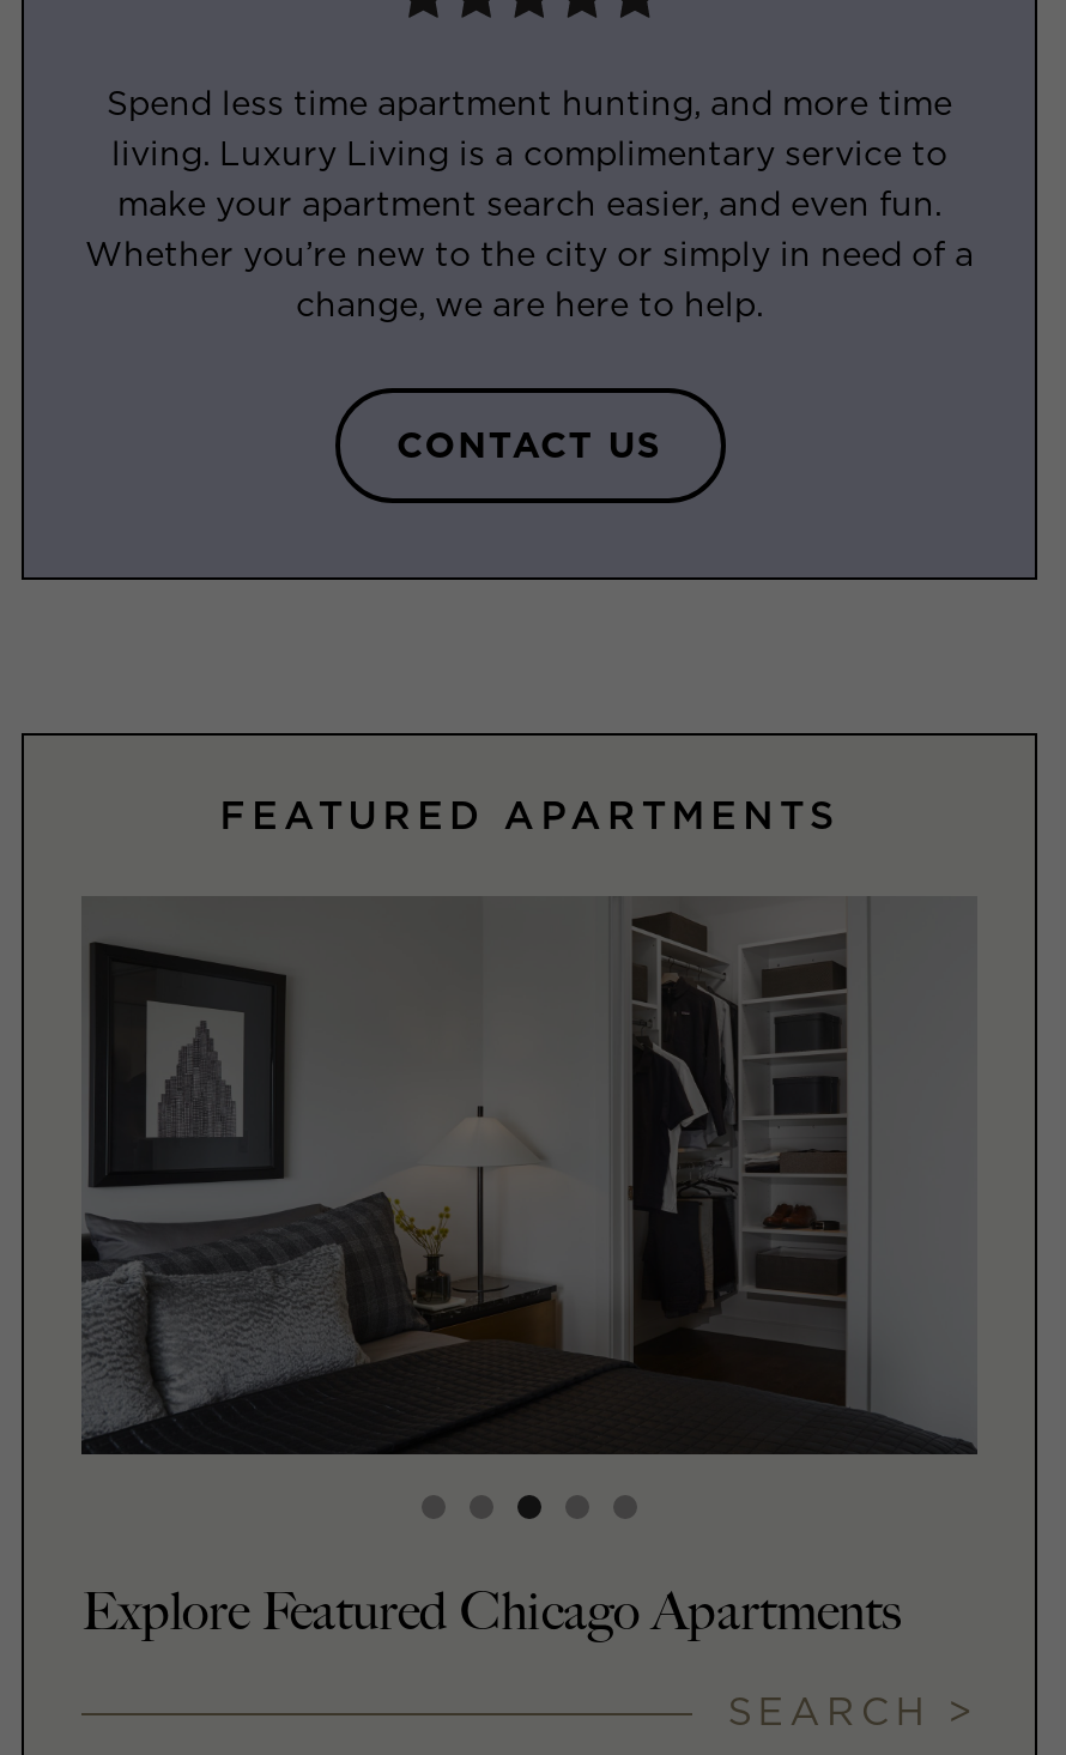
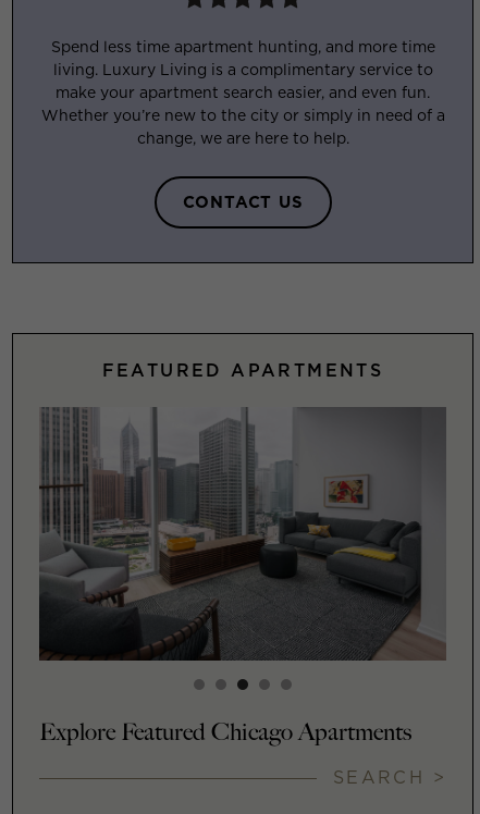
[81,896,977,1454] [image] -> [39,407,446,661] [image]

